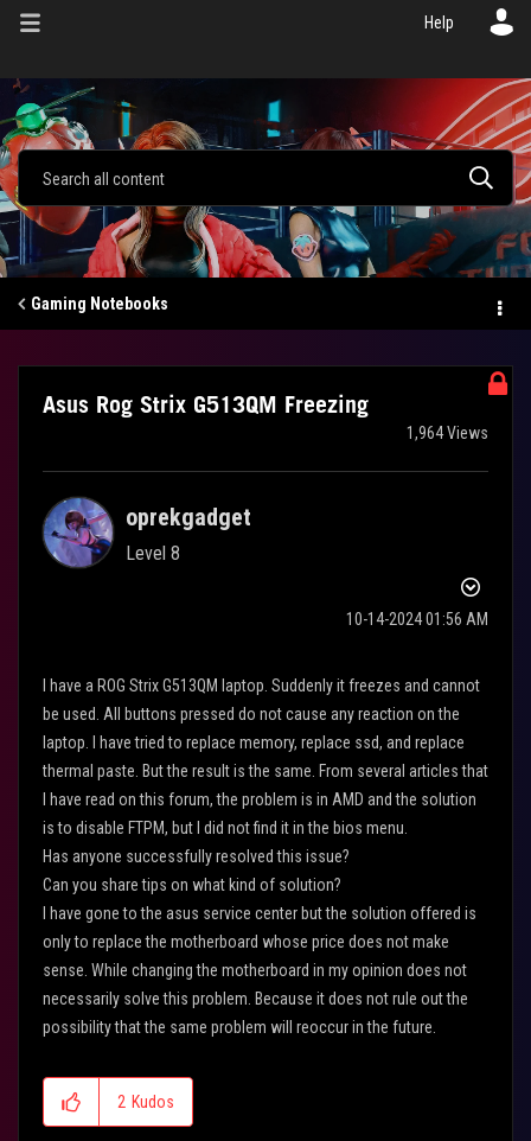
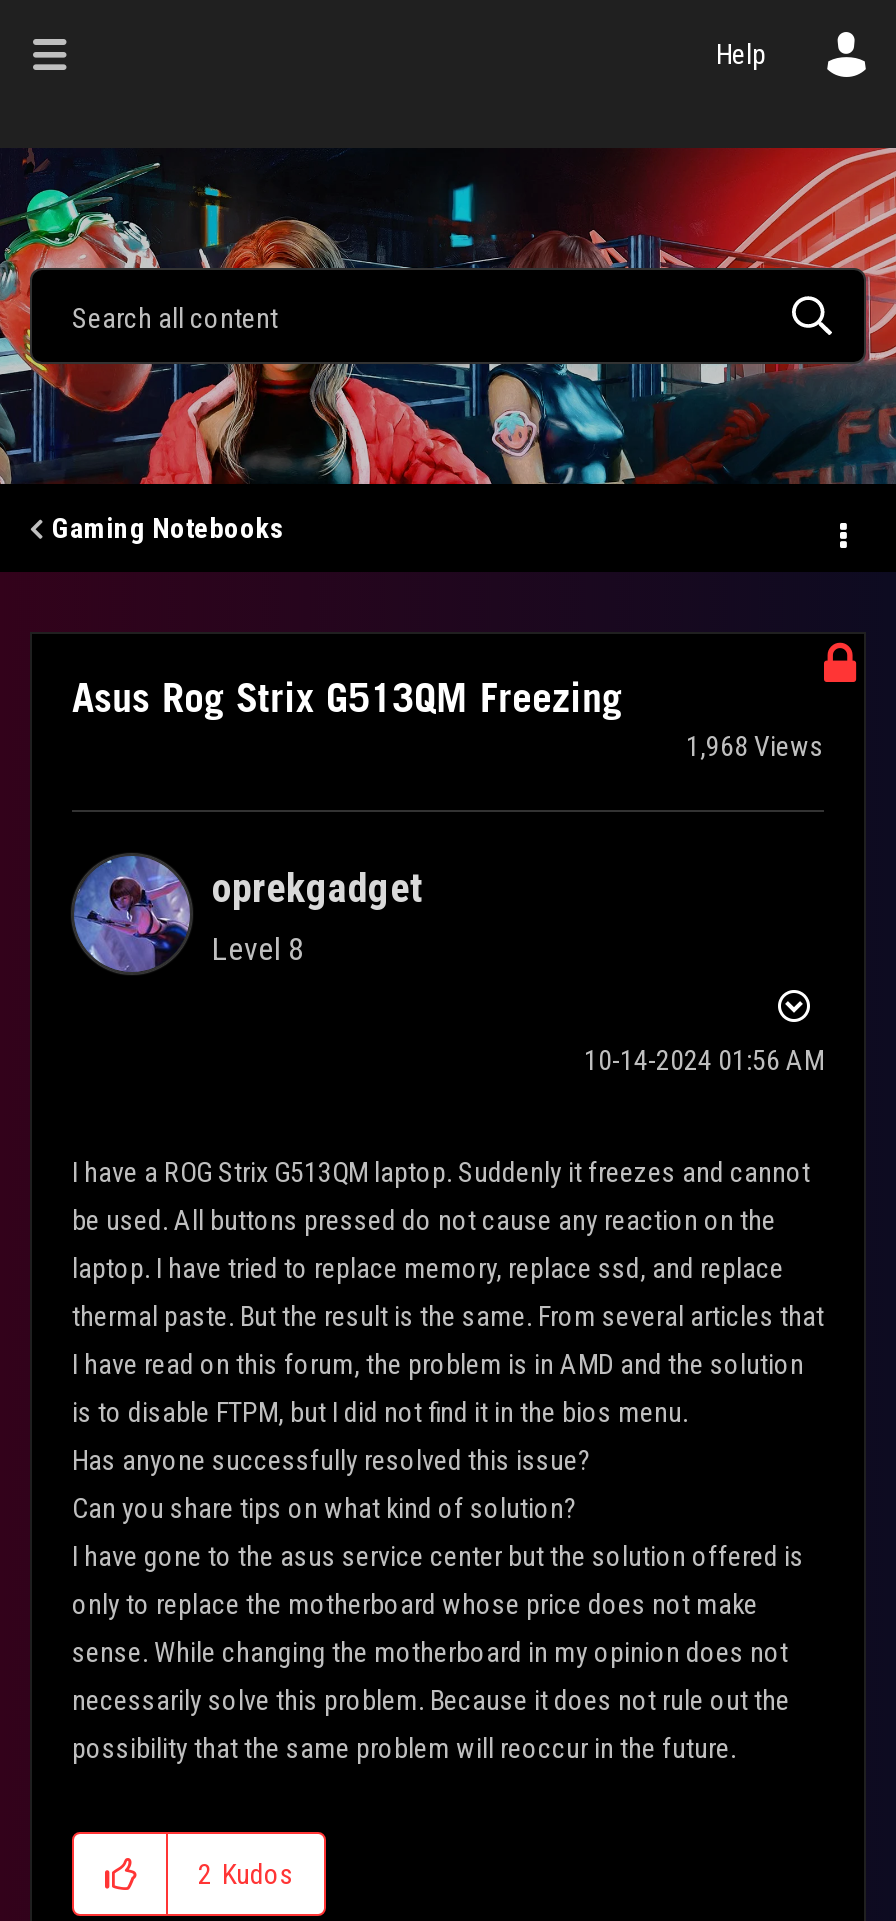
[407,423,488,442] 1,964 Views -> [686,730,824,762] 1,968 Views

